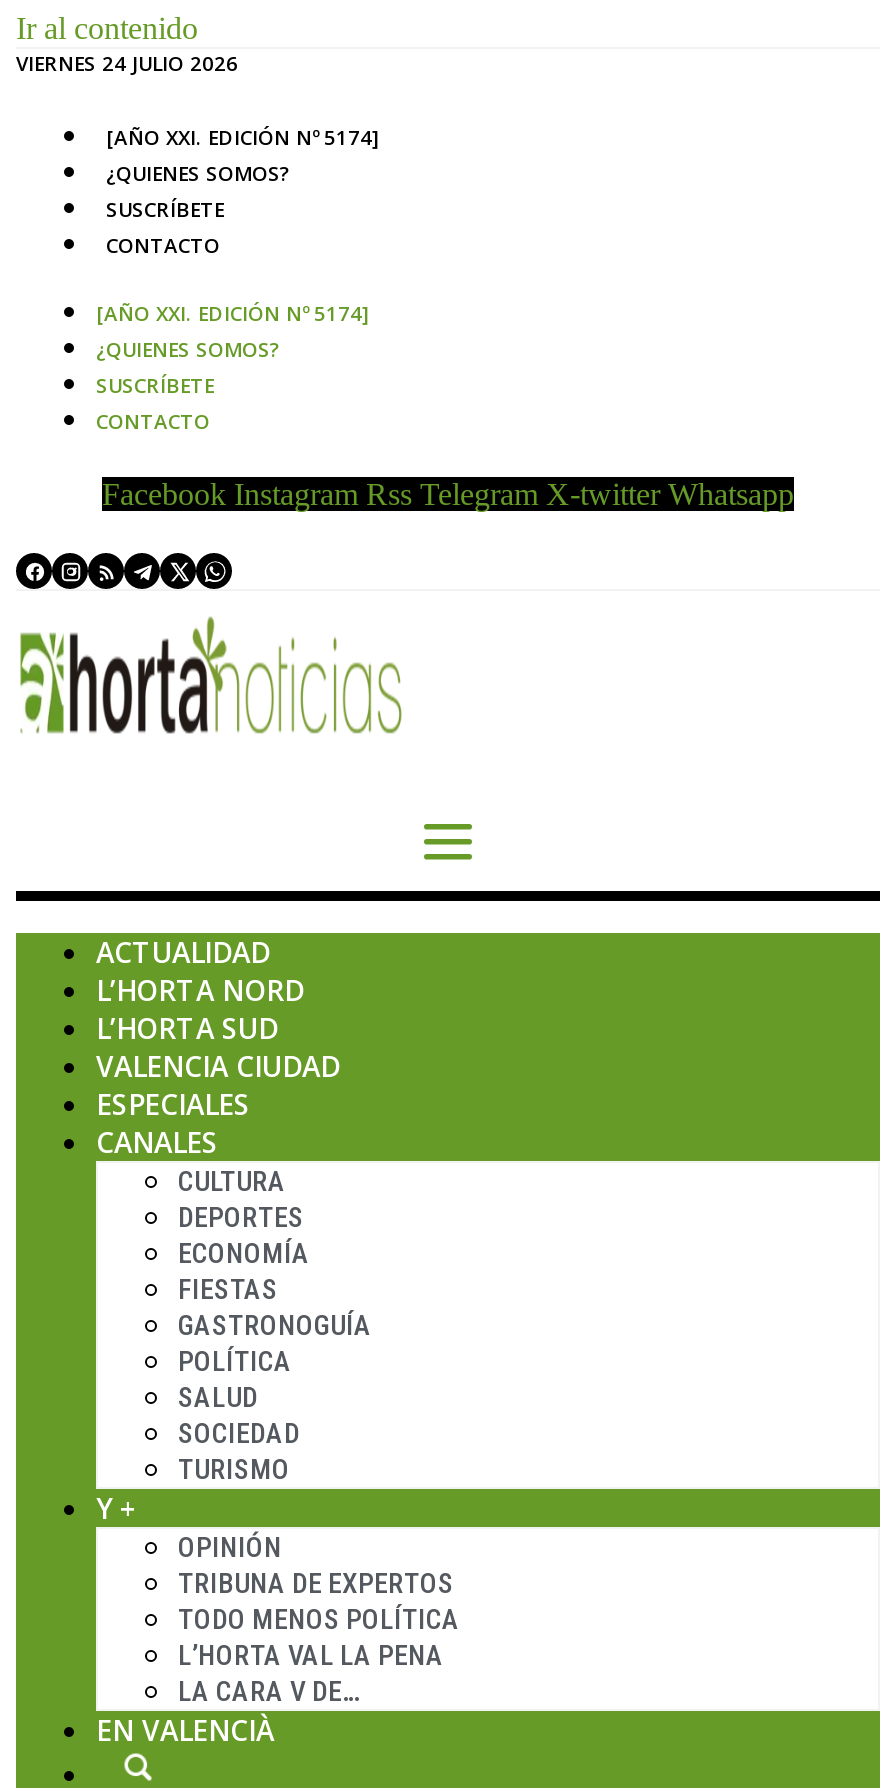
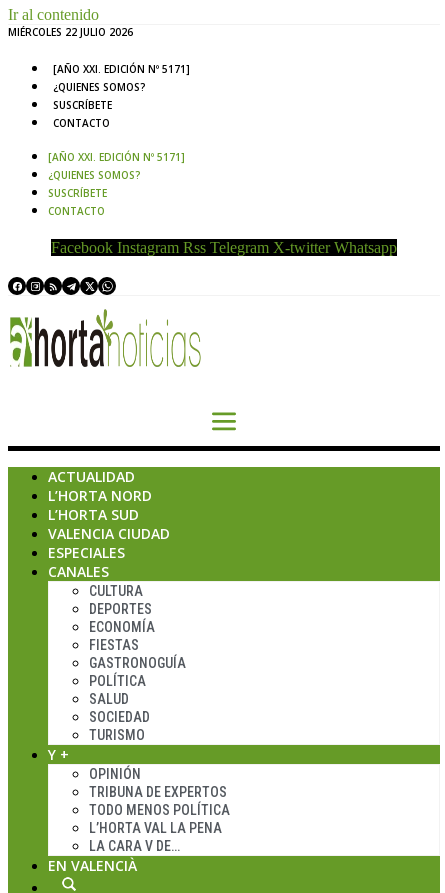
[16,49,238,77] VIERNES 24 JULIO 2026 -> [8,25,133,39] MIÉRCOLES 22 JULIO 2026
[106,123,380,151] [AÑO XXI. EDICIÓN Nº 5174] -> [53,62,190,76] [AÑO XXI. EDICIÓN Nº 5171]
[96,299,370,327] [AÑO XXI. EDICIÓN Nº 5174] -> [48,150,185,164] [AÑO XXI. EDICIÓN Nº 5171]

